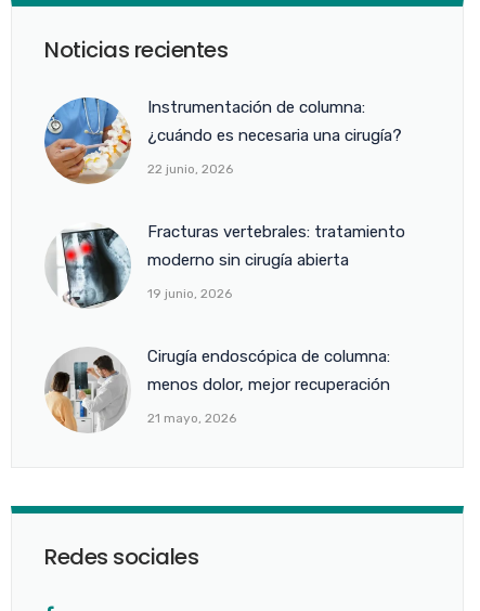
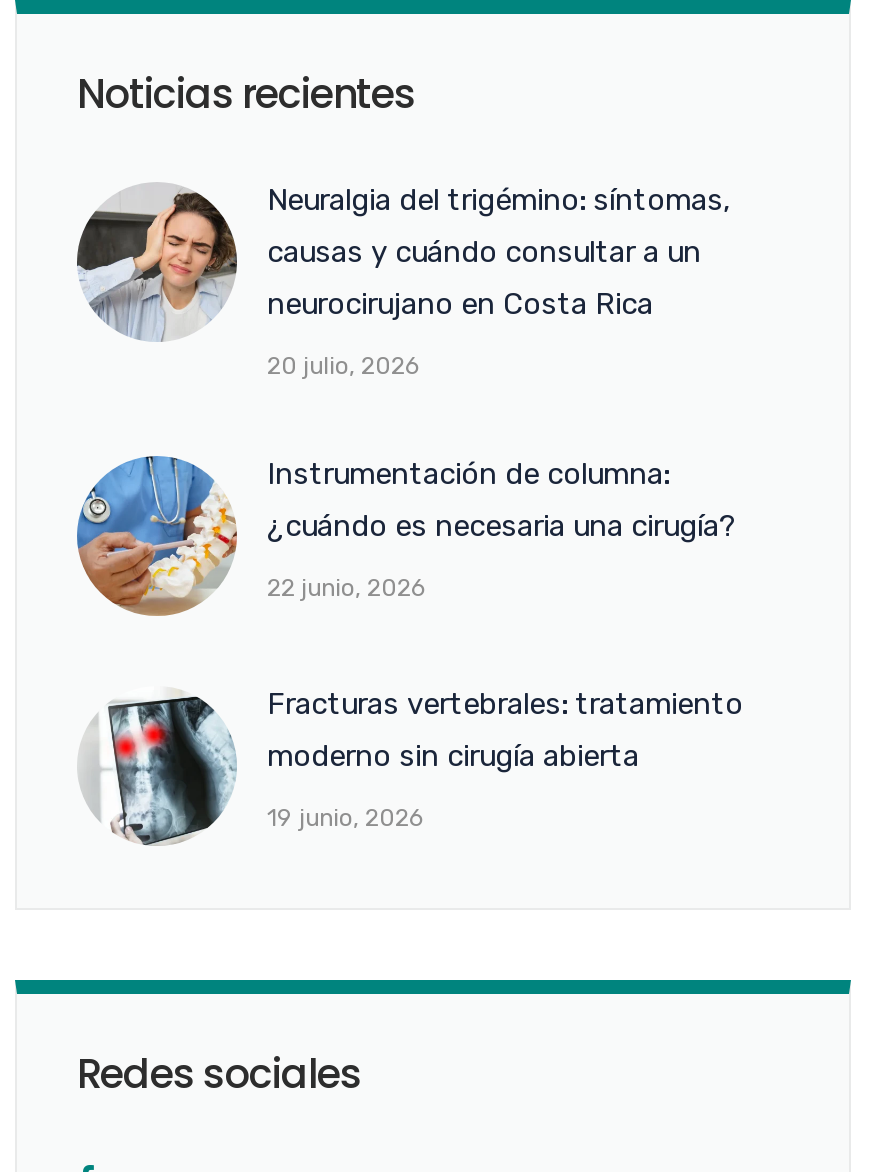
none -> [75,180,731,379] [image] | Neuralgia del trigémino: síntomas, | causas y cuándo consultar a un | neurocirujano en Costa Rica | 20 julio, 2026
moved [42,96,405,302] -> [73,452,743,831]: [image] | Instrumentación de columna: | ¿cuándo es necesaria una cirugía? | 22 junio, 2026 | Fracturas vertebrales: tratamiento | moderno sin cirugía abierta | 19 junio, 2026
[46,347,390,432] [image] | Cirugía endoscópica de columna: | menos dolor, mejor recuperación | 21 mayo, 2026 -> none

